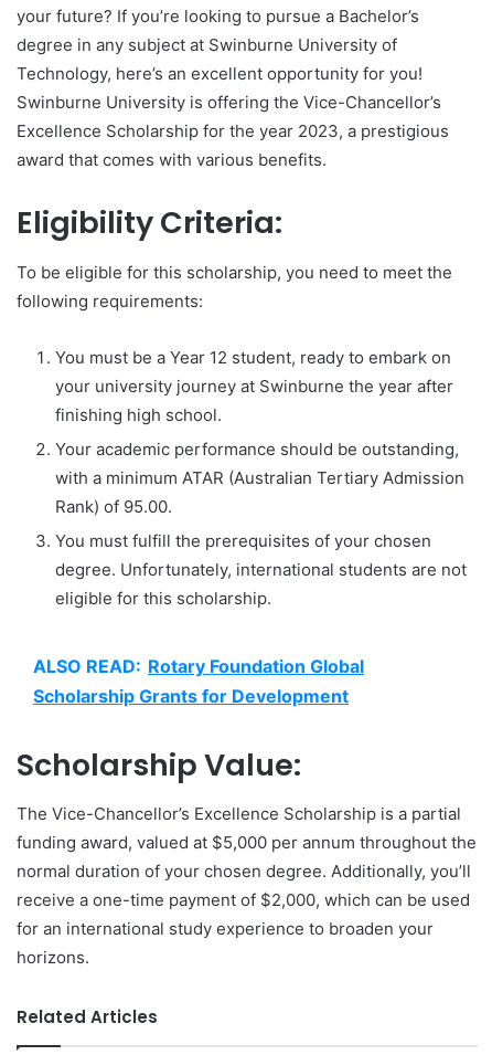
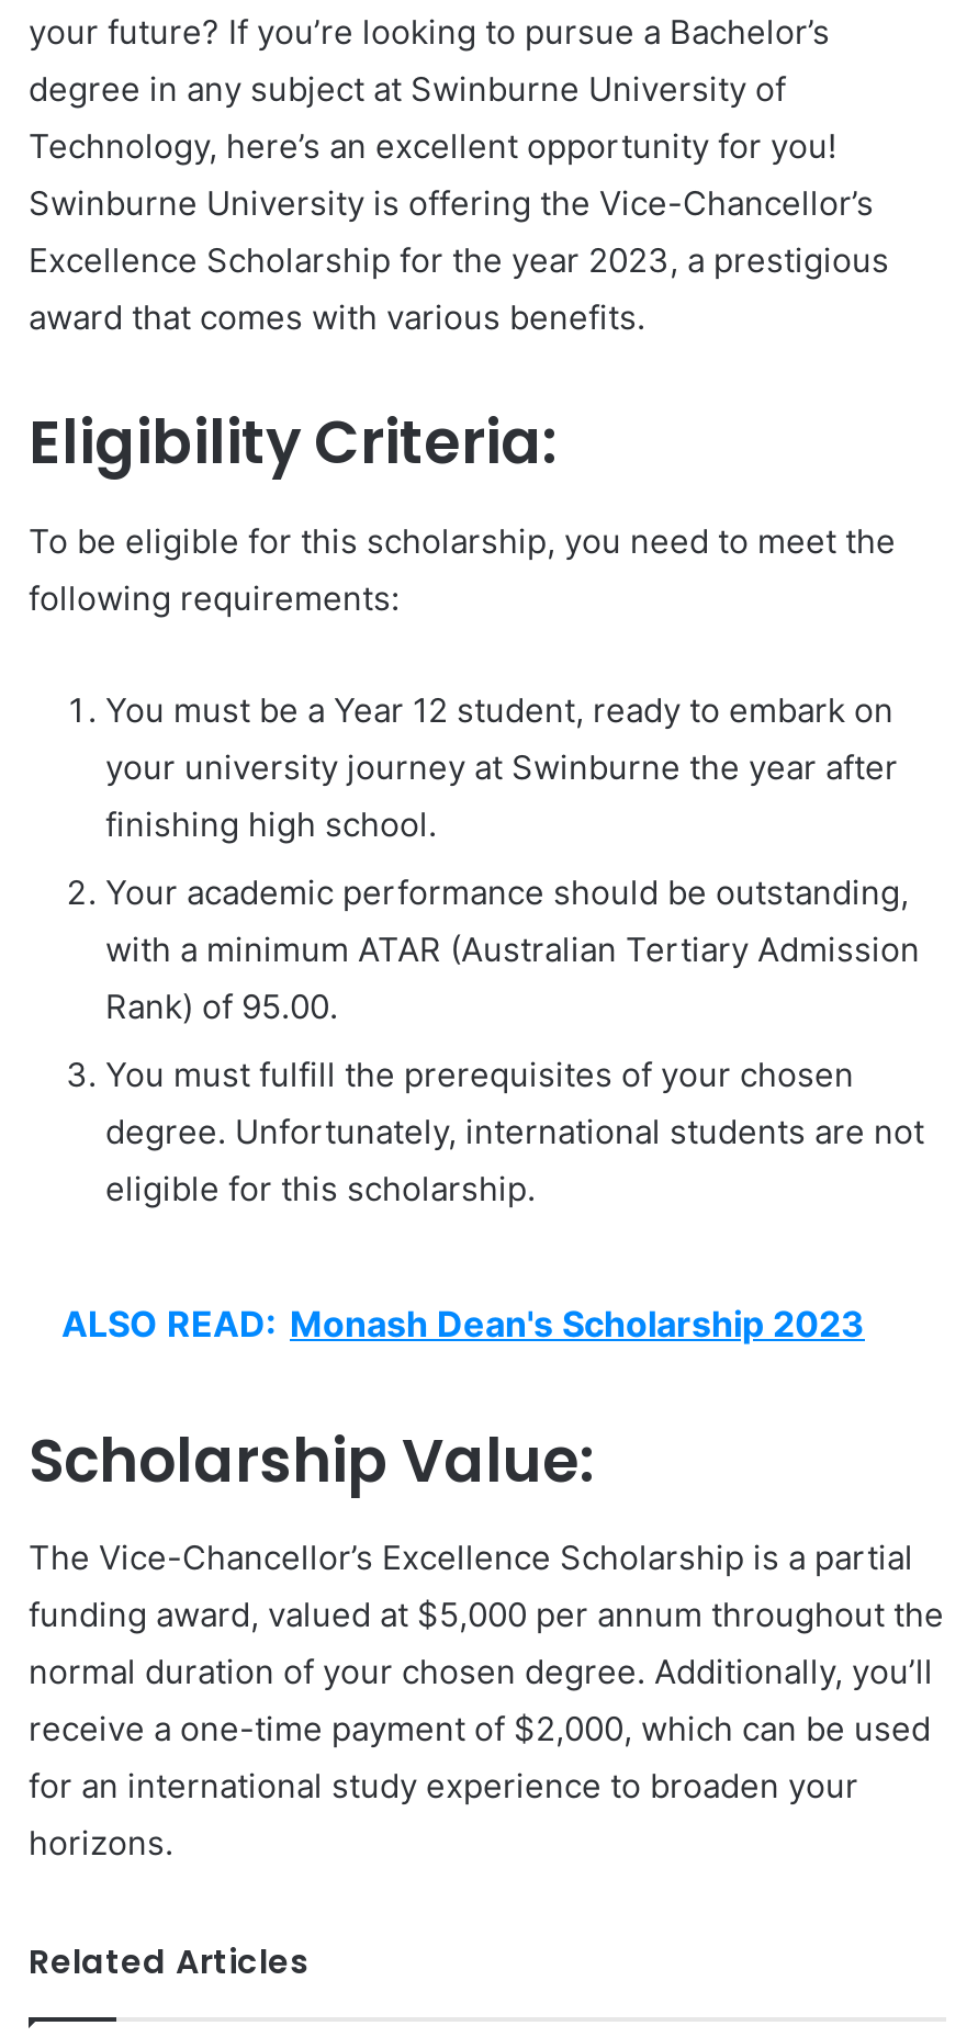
[33,655,364,707] ALSO READ: Rotary Foundation Global | Scholarship Grants for Development -> [61,1301,865,1345] ALSO READ: Monash Dean's Scholarship 2023

